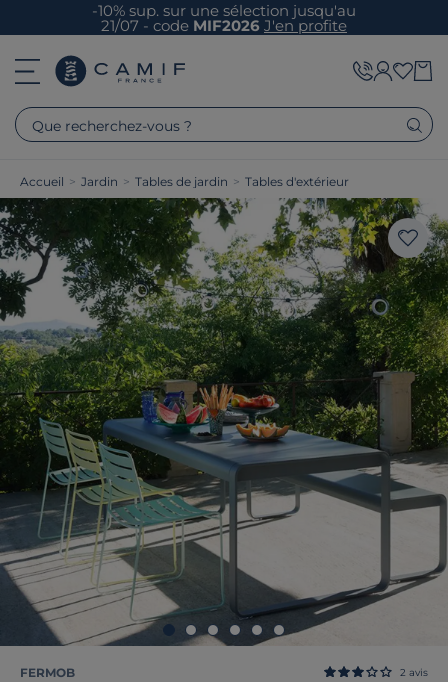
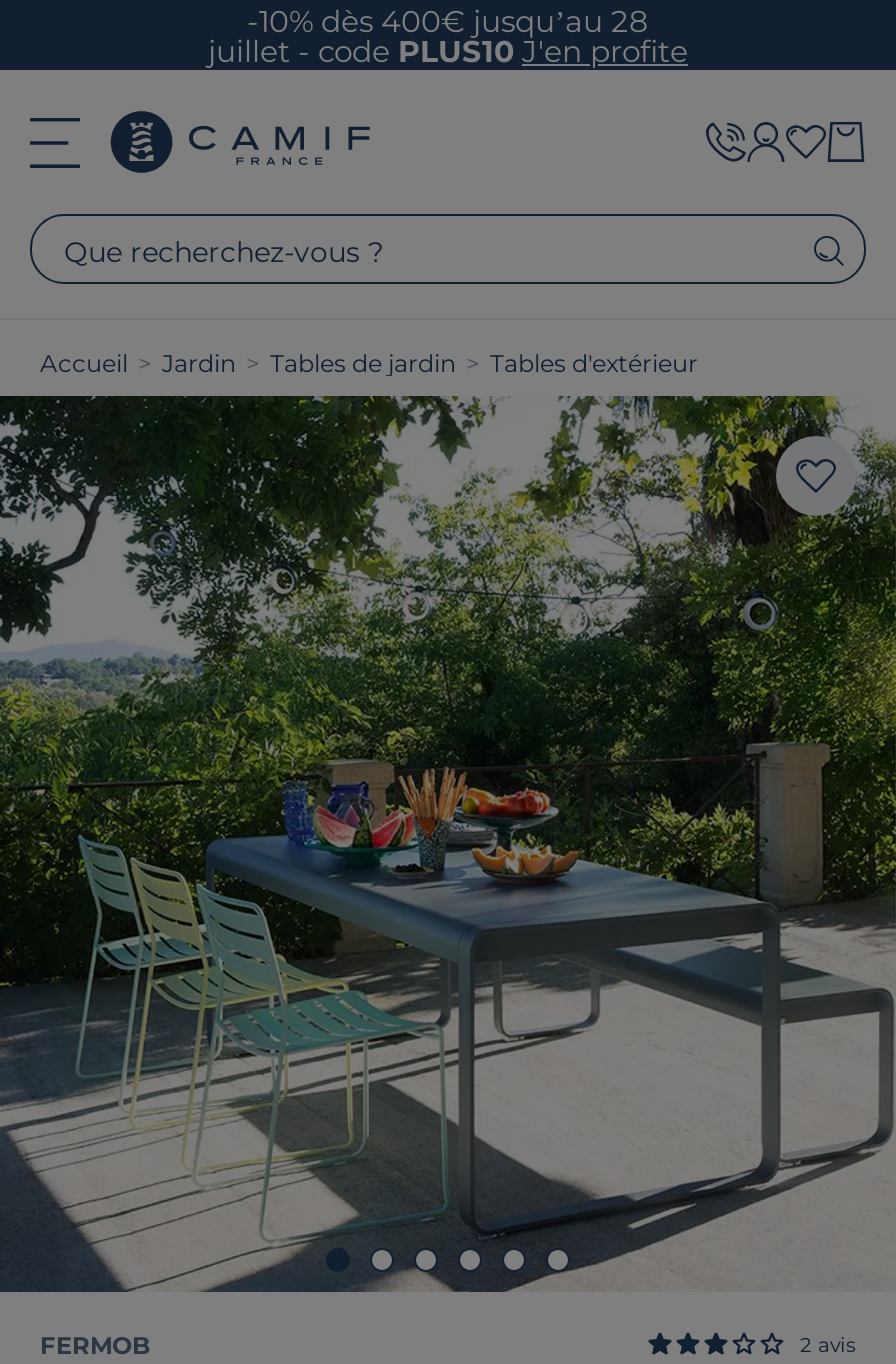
[92,0,356,34] -10% sup. sur une sélection jusqu'au | 21/07 - codeMIF2026 J'en profite -> [208,1,688,69] -10% dès 400€ jusqu’au 28 | juillet - codePLUS10 J'en profite

